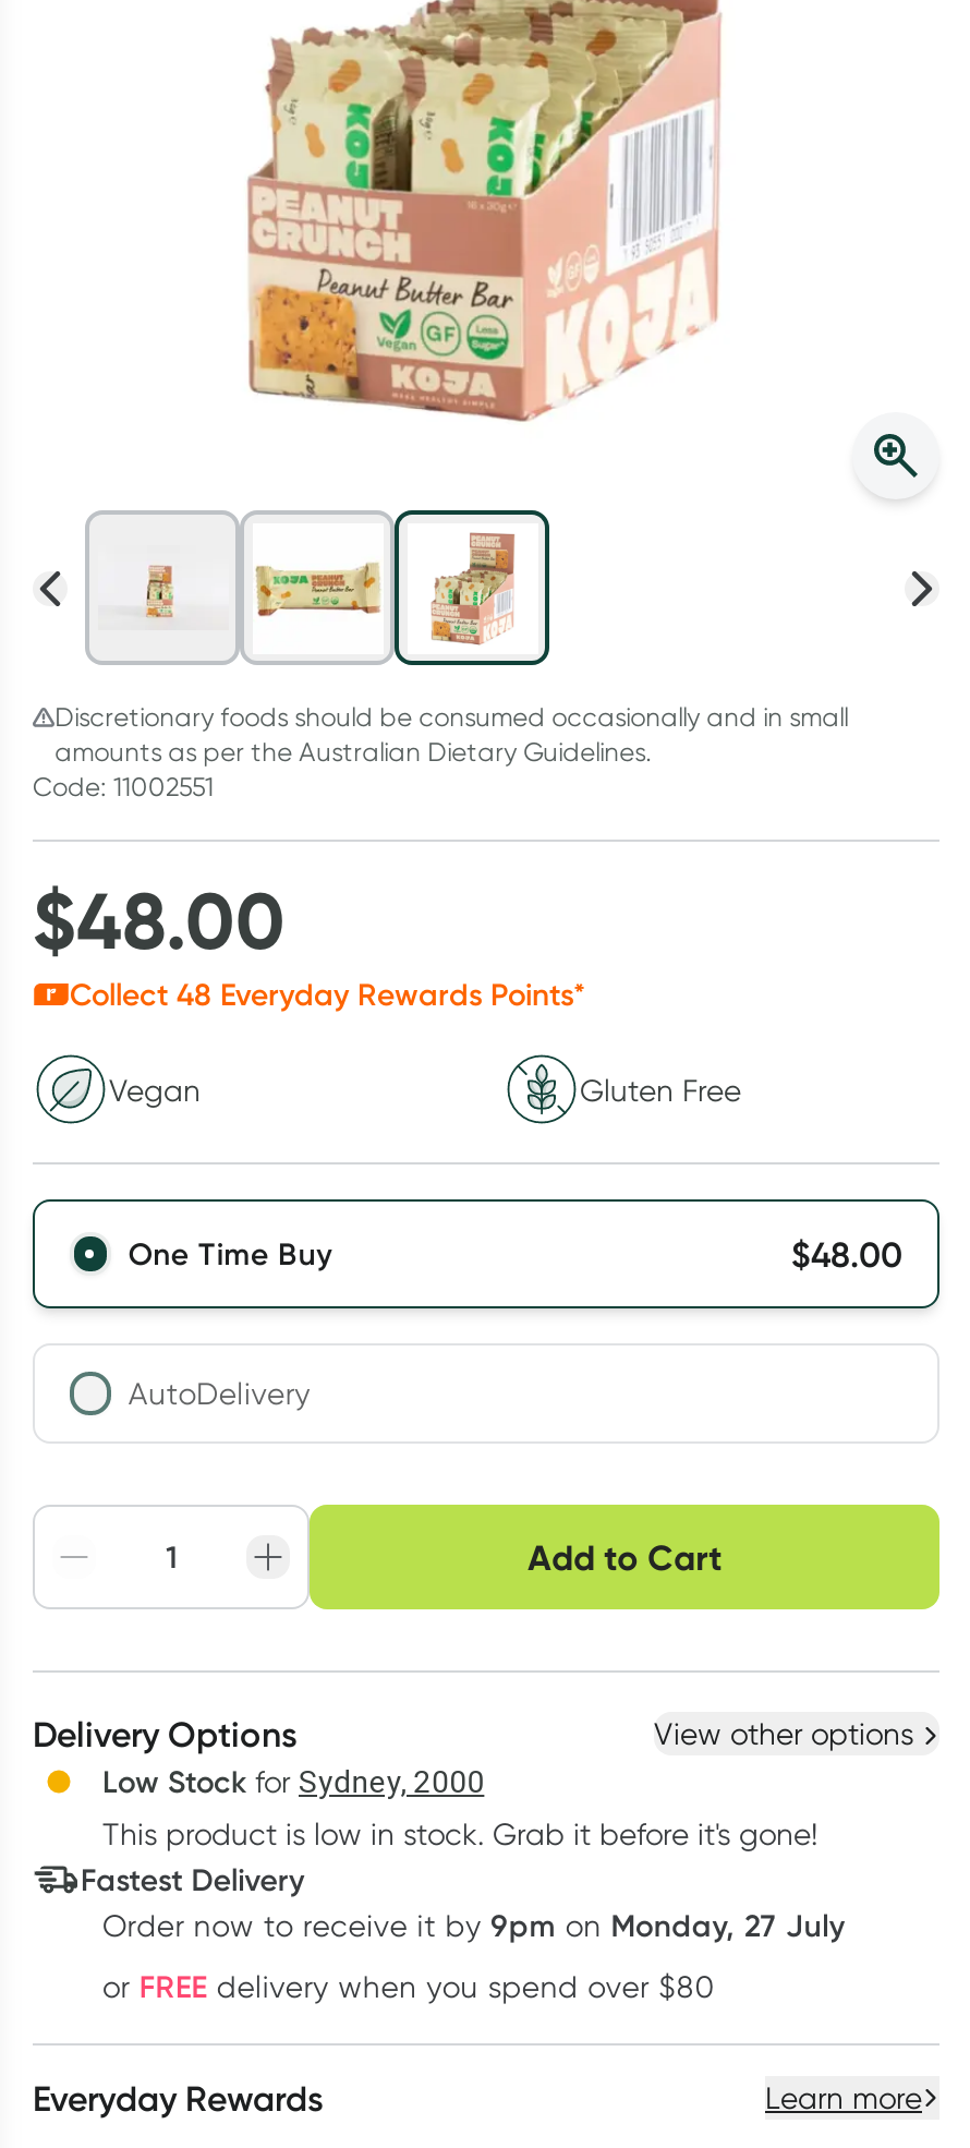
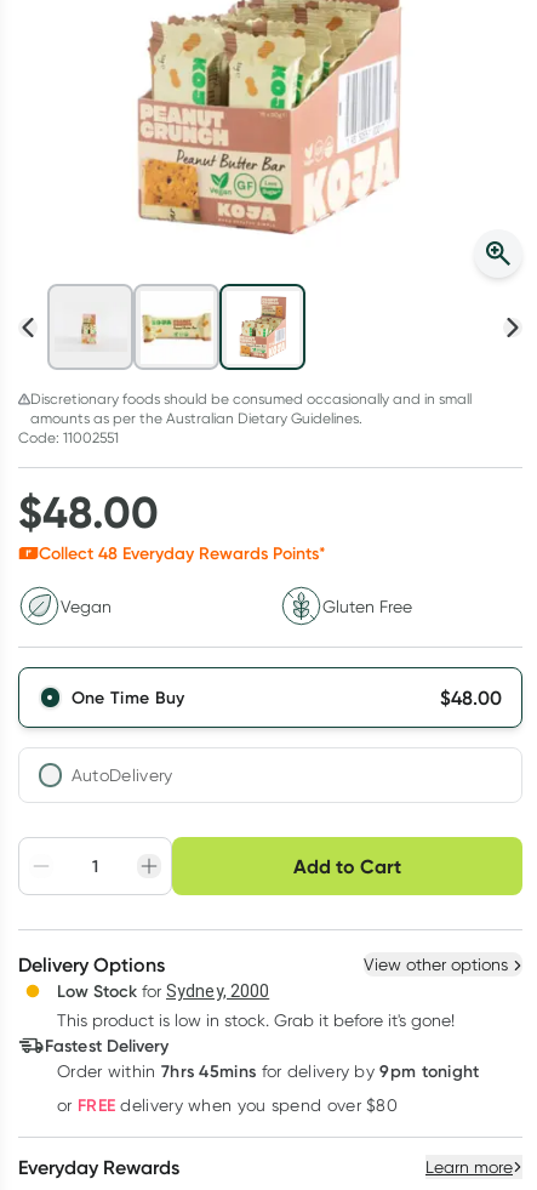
[102,1906,845,1945] Order now to receive it by 9pm on Monday, 27 July -> [57,1060,480,1082] Order within 7hrs 45mins for delivery by 9pm tonight

